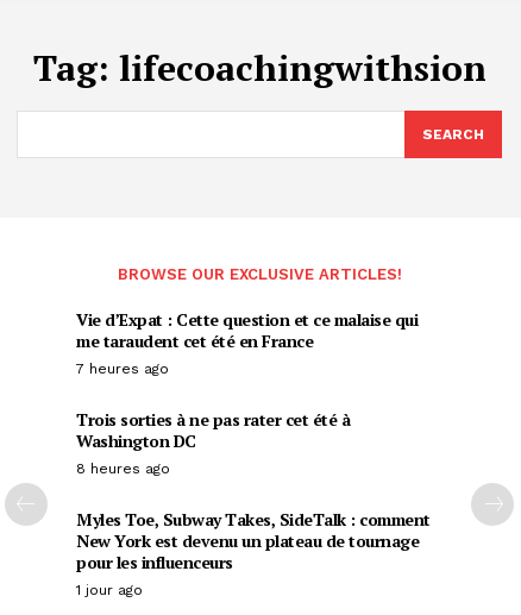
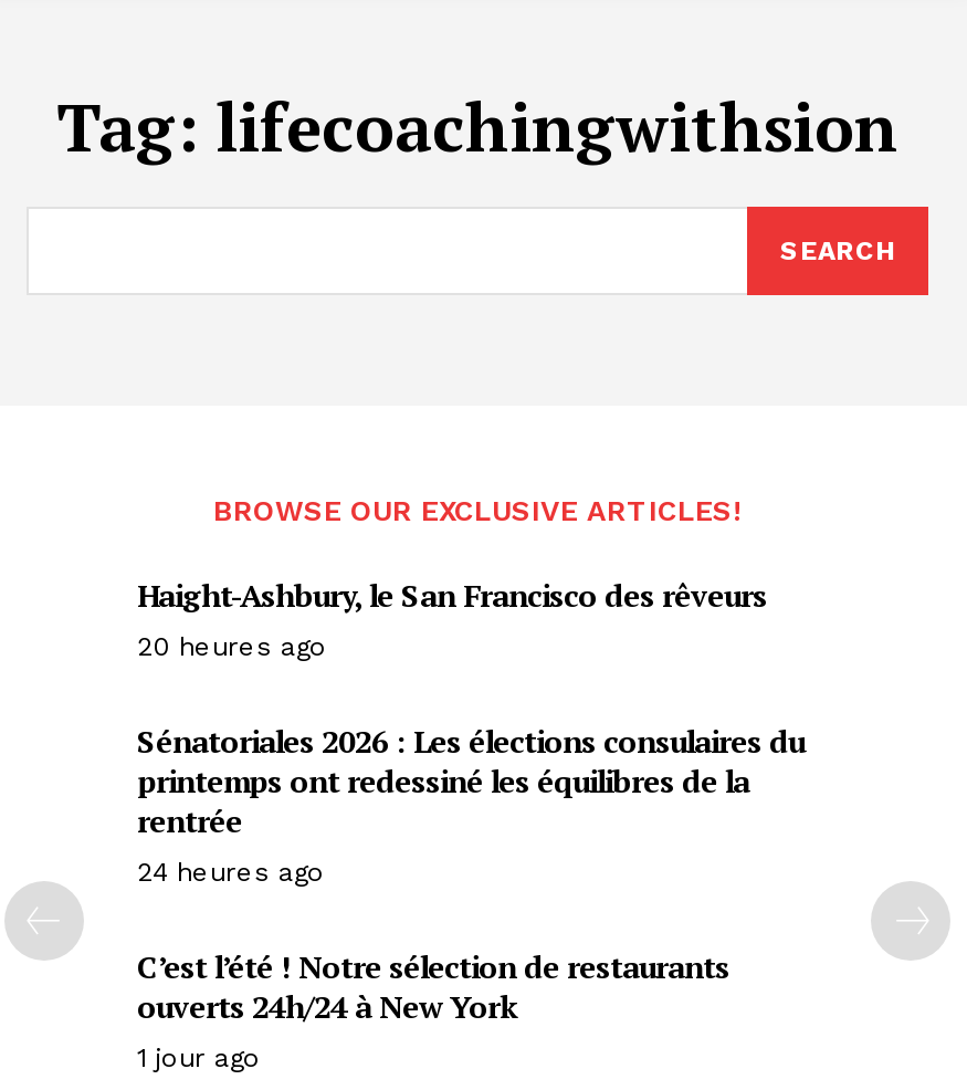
[76,308,418,377] Vie d’Expat : Cette question et ce malaise qui | me taraudent cet été en France | 7 heures ago -> [137,574,767,662] Haight-Ashbury, le San Francisco des rêveurs | 20 heures ago
[76,408,350,477] Trois sorties à ne pas rater cet été à | Washington DC | 8 heures ago -> [137,720,805,888] Sénatoriales 2026 : Les élections consulaires du | printemps ont redessiné les équilibres de la | rentrée | 24 heures ago
[76,508,430,573] Myles Toe, Subway Takes, SideTalk : comment | New York est devenu un plateau de tournage | pour les influenceurs -> [137,945,729,1027] C’est l’été ! Notre sélection de restaurants | ouverts 24h/24 à New York

